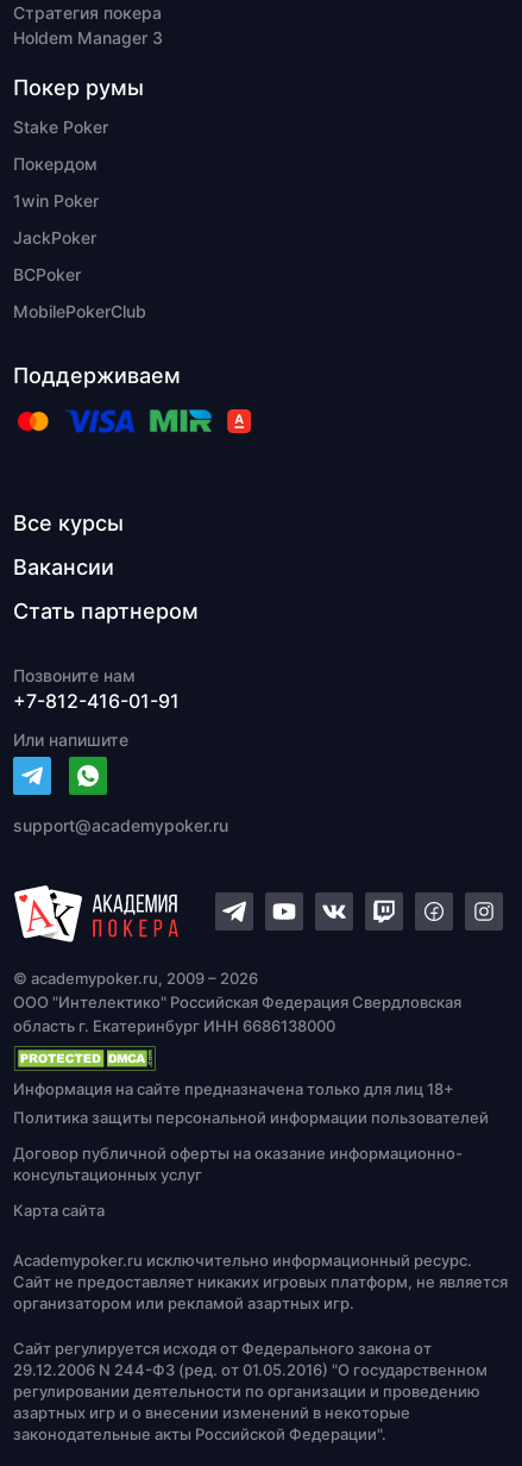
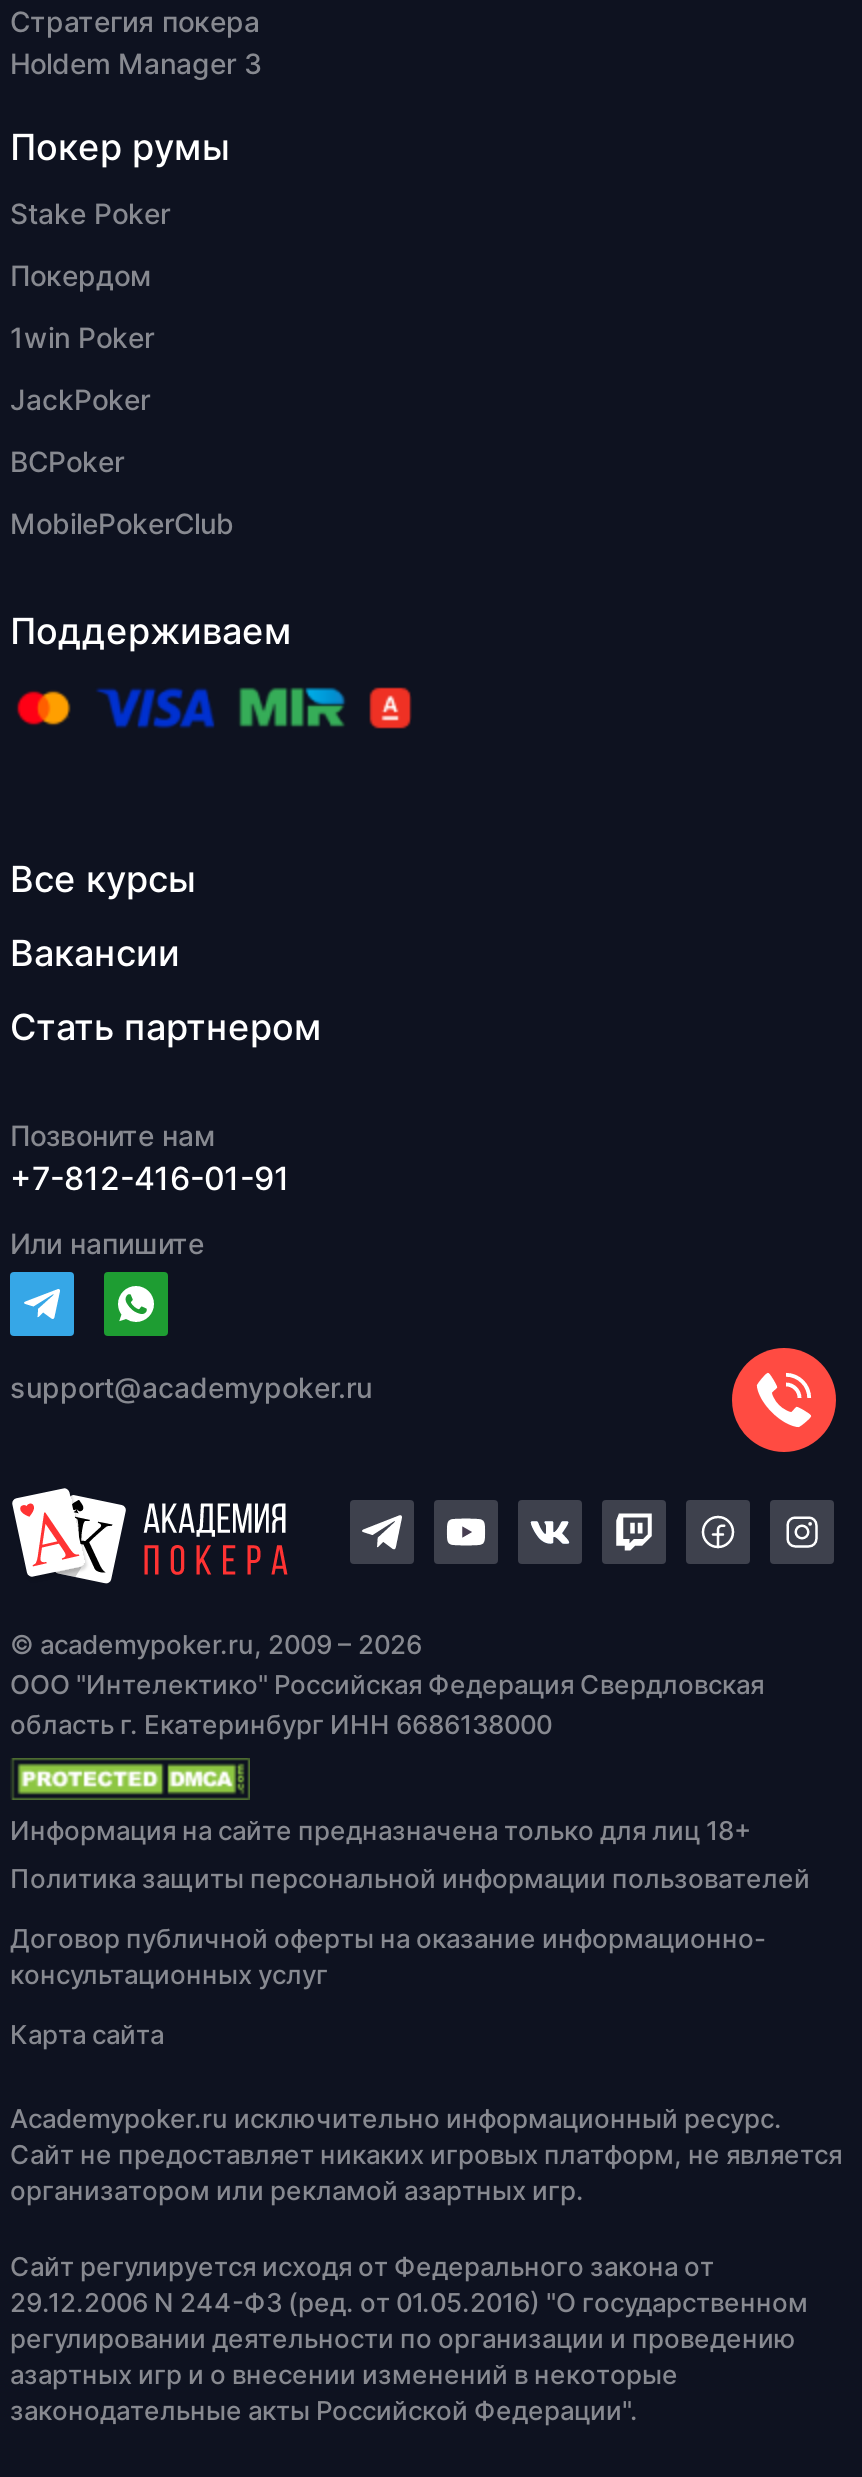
none -> [730,1346,838,1454] [image]

